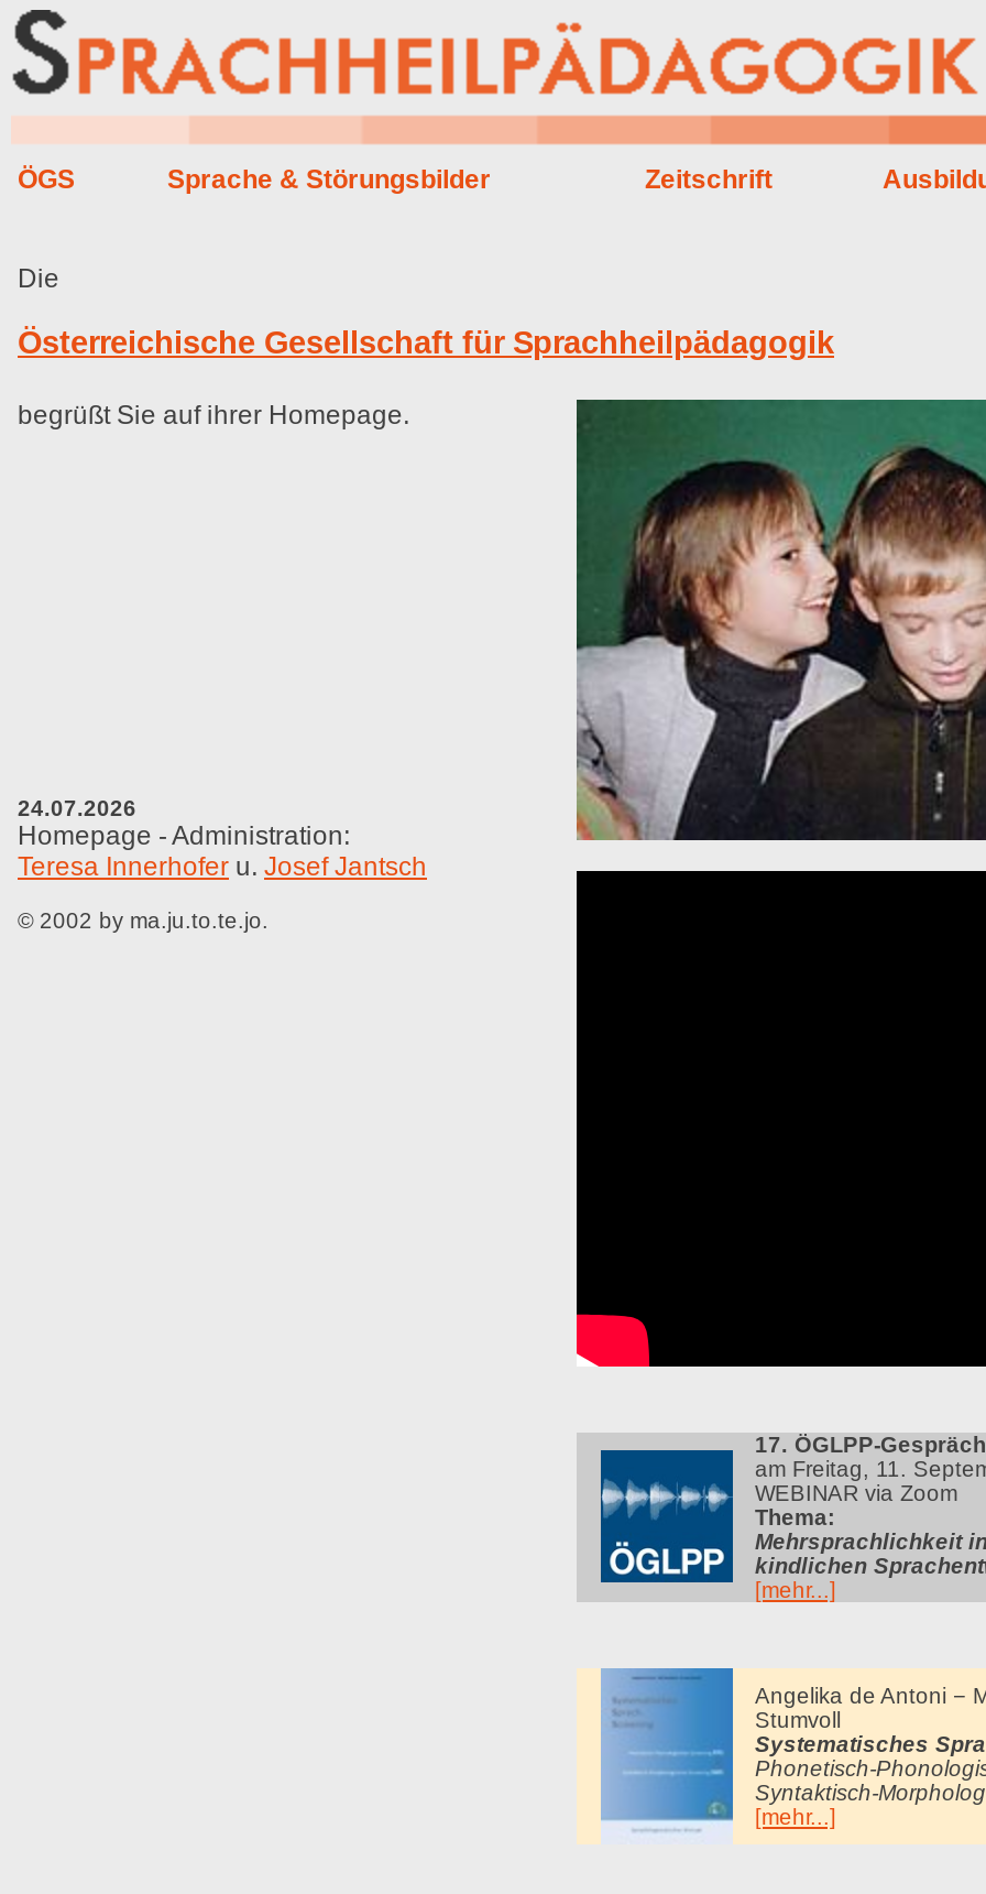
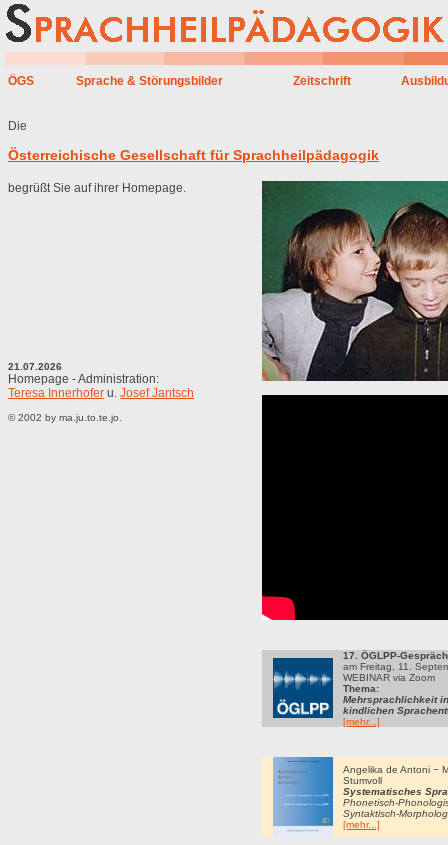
[18,796,136,820] 24.07.2026 -> [8,361,62,372] 21.07.2026

